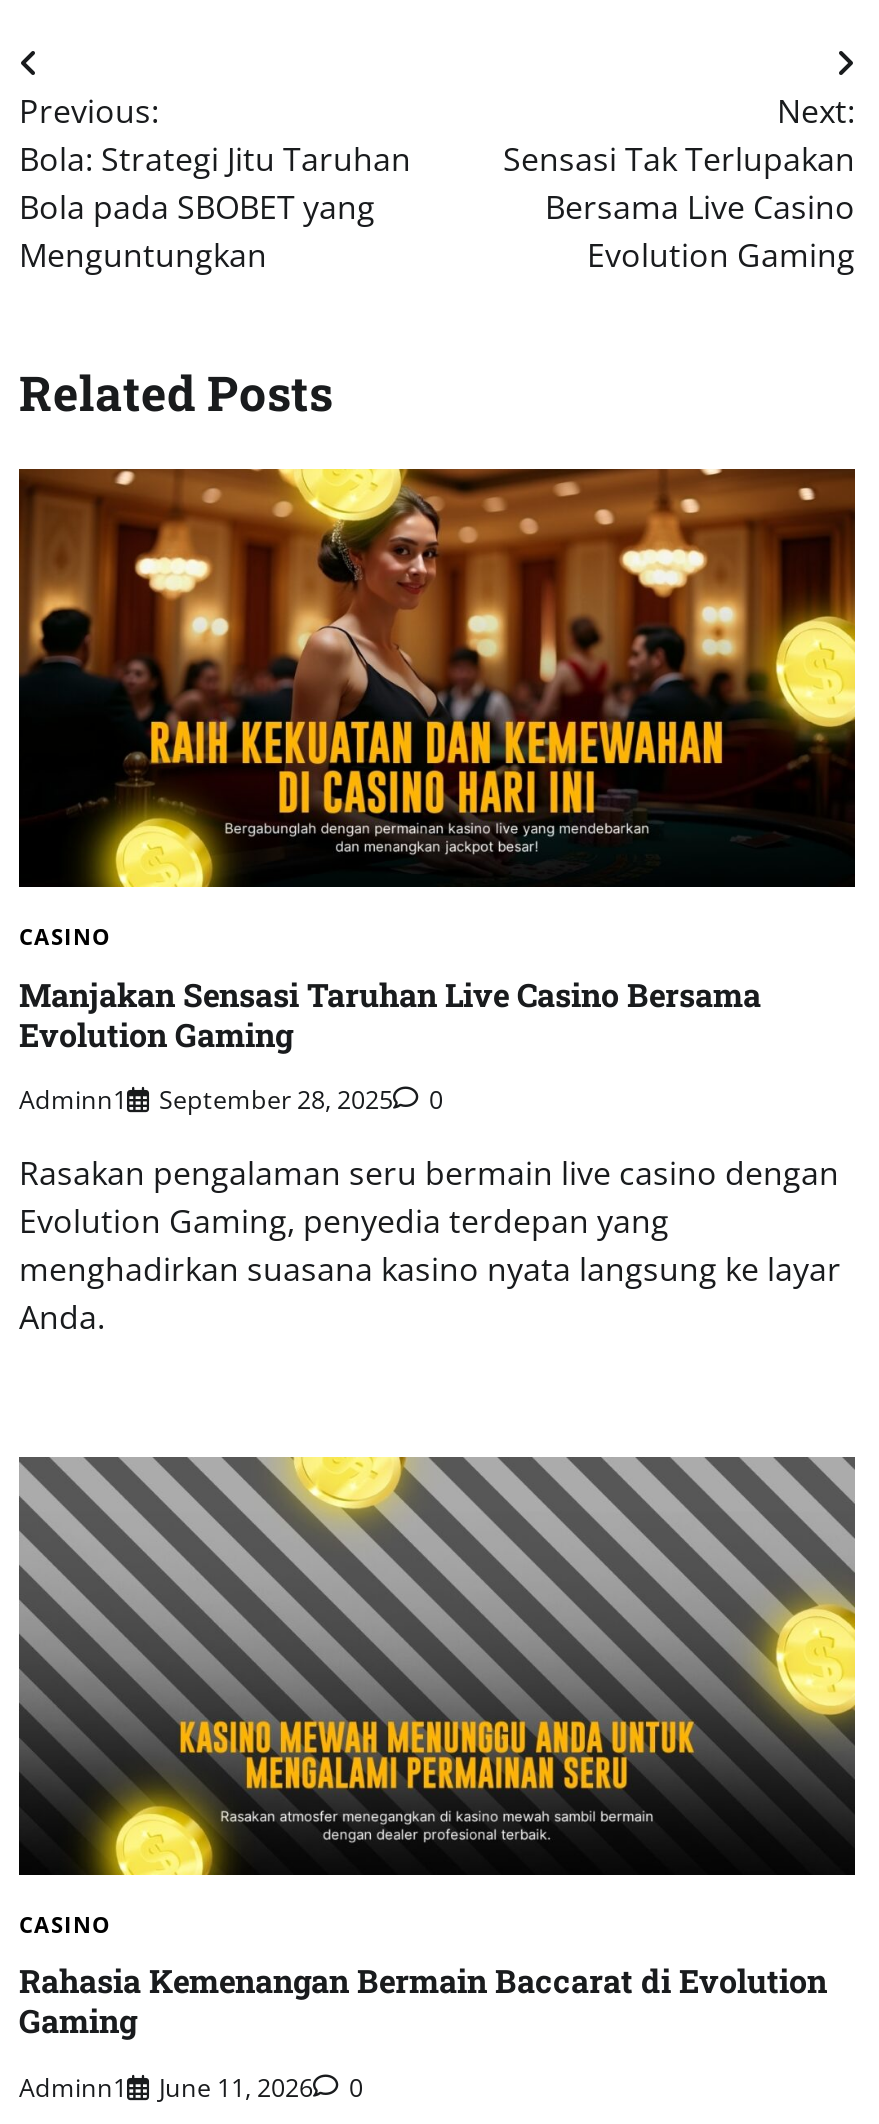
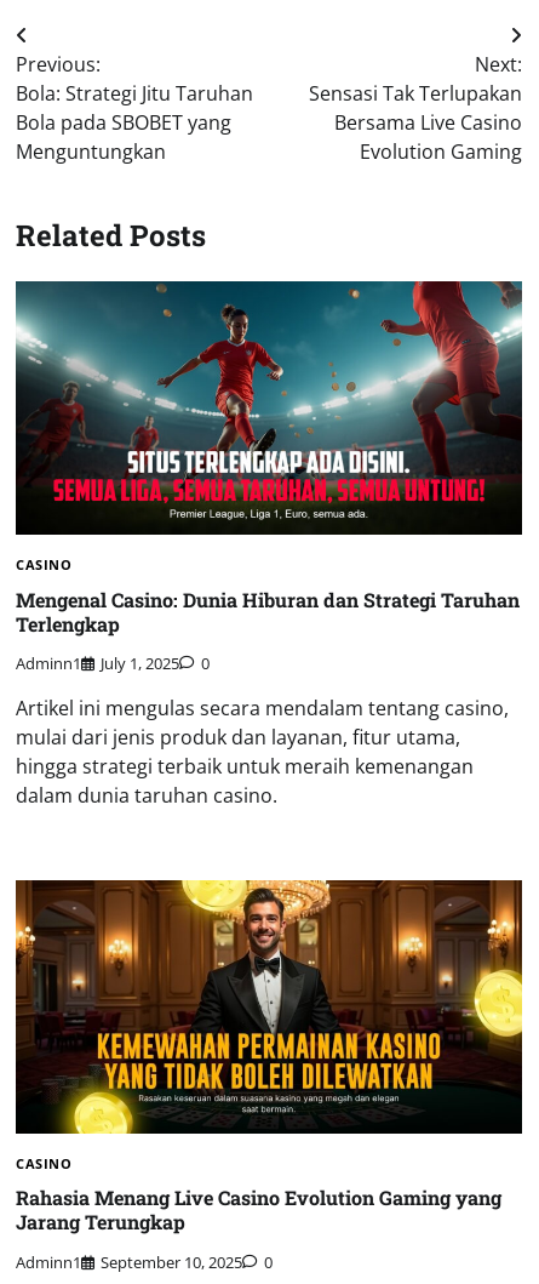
[17,467,857,889] [image] -> [15,280,523,536] [image]
[19,972,761,1054] Manjakan Sensasi Taruhan Live Casino Bersama | Evolution Gaming -> [16,586,520,636] Mengenal Casino: Dunia Hiburan dan Strategi Taruhan | Terlengkap
[19,1081,443,1117] Adminn1 September 28, 2025 0 -> [16,652,210,674] Adminn1 July 1, 2025 0
[19,1151,841,1339] Rasakan pengalaman seru bermain live casino dengan | Evolution Gaming, penyedia terdepan yang | menghadirkan suasana kasino nyata langsung ke layar | Anda. -> [16,695,509,809] Artikel ini mengulas secara mendalam tentang casino, | mulai dari jenis produk dan layanan, fitur utama, | hingga strategi terbaik untuk meraih kemenangan | dalam dunia taruhan casino.
[17,1455,855,1843] [image] -> [15,879,522,1113] [image]
[19,1960,827,2042] Rahasia Kemenangan Bermain Baccarat di Evolution | Gaming -> [16,1185,501,1235] Rahasia Menang Live Casino Evolution Gaming yang | Jarang Terungkap
[19,2068,363,2104] Adminn1 June 11, 2026 0 -> [16,1251,273,1273] Adminn1 September 10, 2025 0

